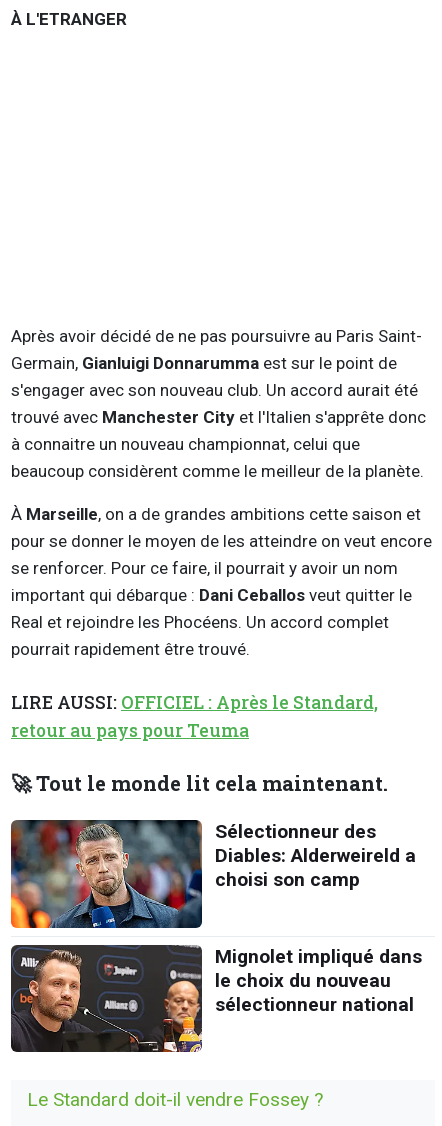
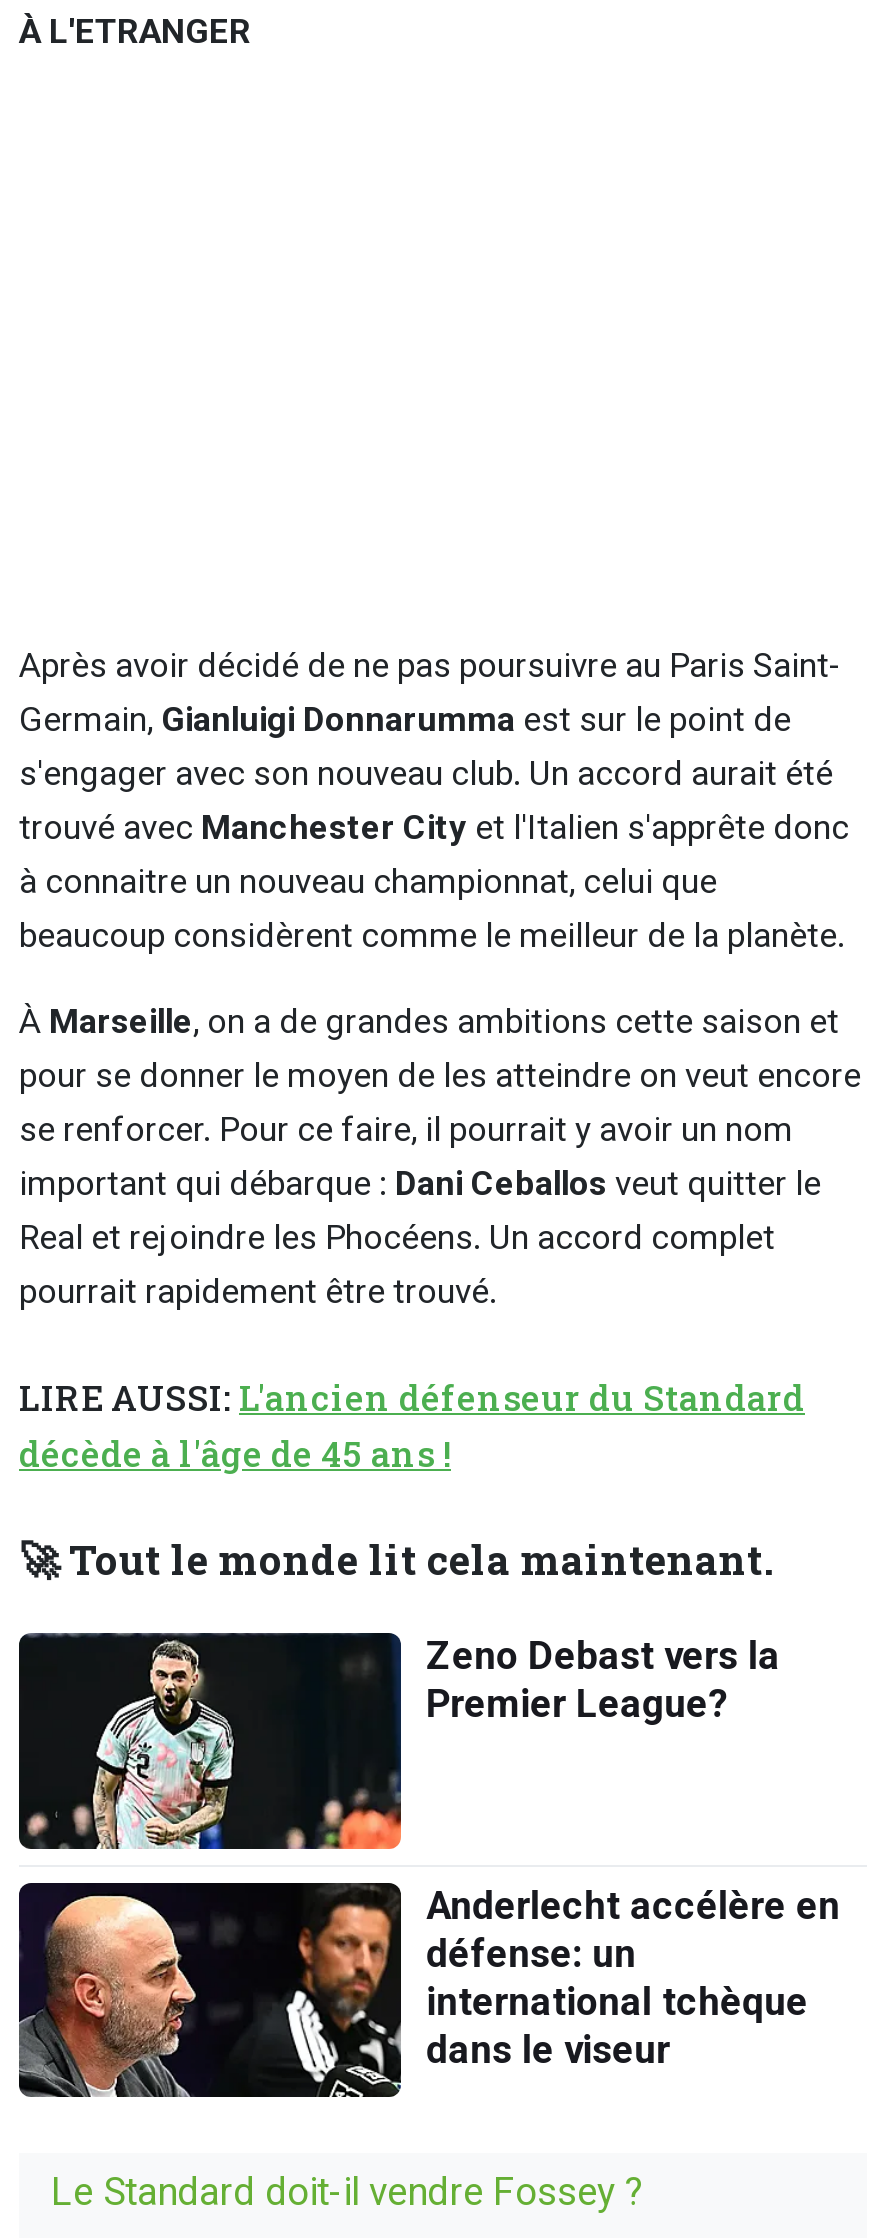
[11,691,378,742] LIRE AUSSI: OFFICIEL : Après le Standard, | retour au pays pour Teuma -> [19,1375,805,1477] LIRE AUSSI: L'ancien défenseur du Standard | décède à l'âge de 45 ans !
[10,820,416,929] [image] | Sélectionneur des | Diables: Alderweireld a | choisi son camp -> [17,1633,780,1851] [image] | Zeno Debast vers la | Premier League?
[11,944,422,1053] [image] | Mignolet impliqué dans | le choix du nouveau | sélectionneur national -> [19,1881,840,2099] [image] | Anderlecht accélère en | défense: un | international tchèque | dans le viseur

